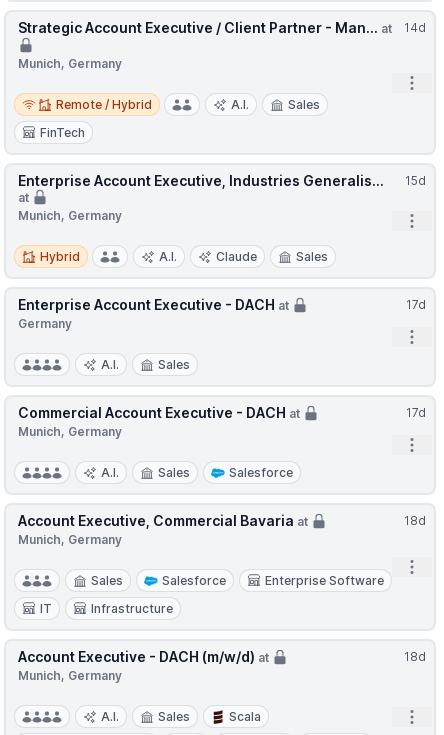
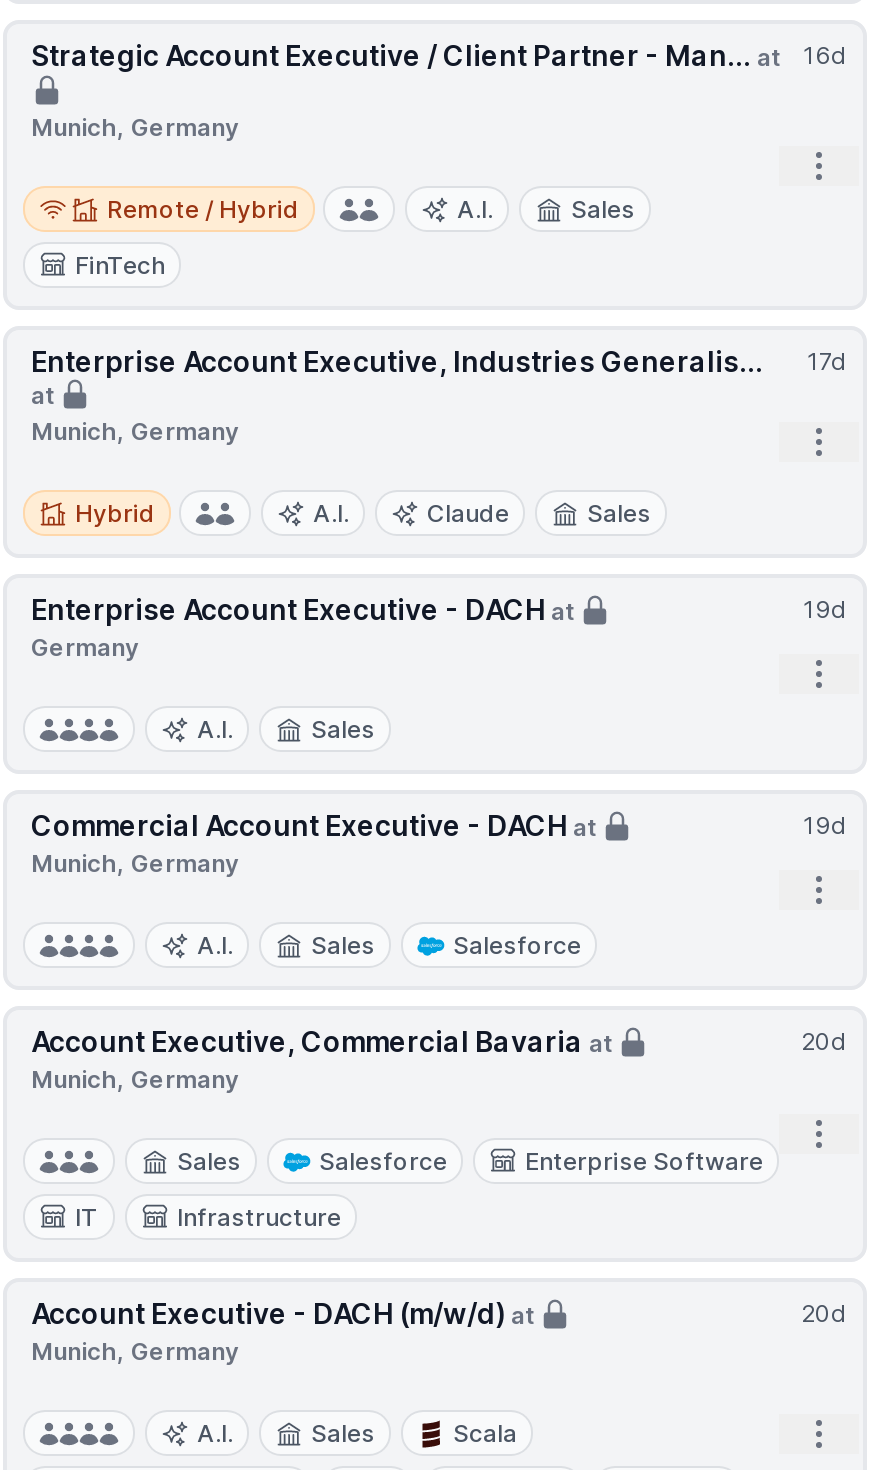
[18,19,426,36] Strategic Account Executive / Client Partner - Man... at 14d -> [31,38,847,72] Strategic Account Executive / Client Partner - Man... at 16d
[18,172,426,189] Enterprise Account Executive, Industries Generalis... 15d -> [31,344,847,378] Enterprise Account Executive, Industries Generalis... 17d
[406,297,426,312] 17d -> [803,594,847,624] 19d
[406,405,426,420] 17d -> [803,810,847,840] 19d
[404,513,426,528] 18d -> [801,1026,847,1056] 20d
[404,649,426,664] 18d -> [801,1298,847,1328] 20d

